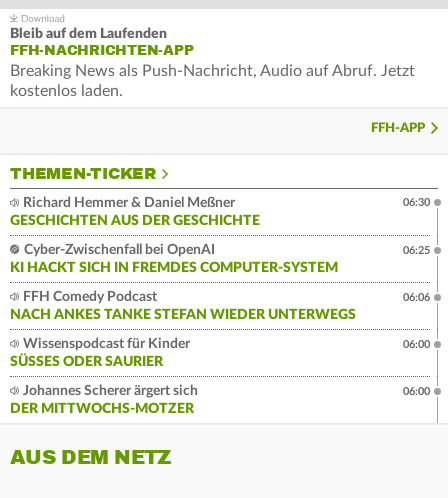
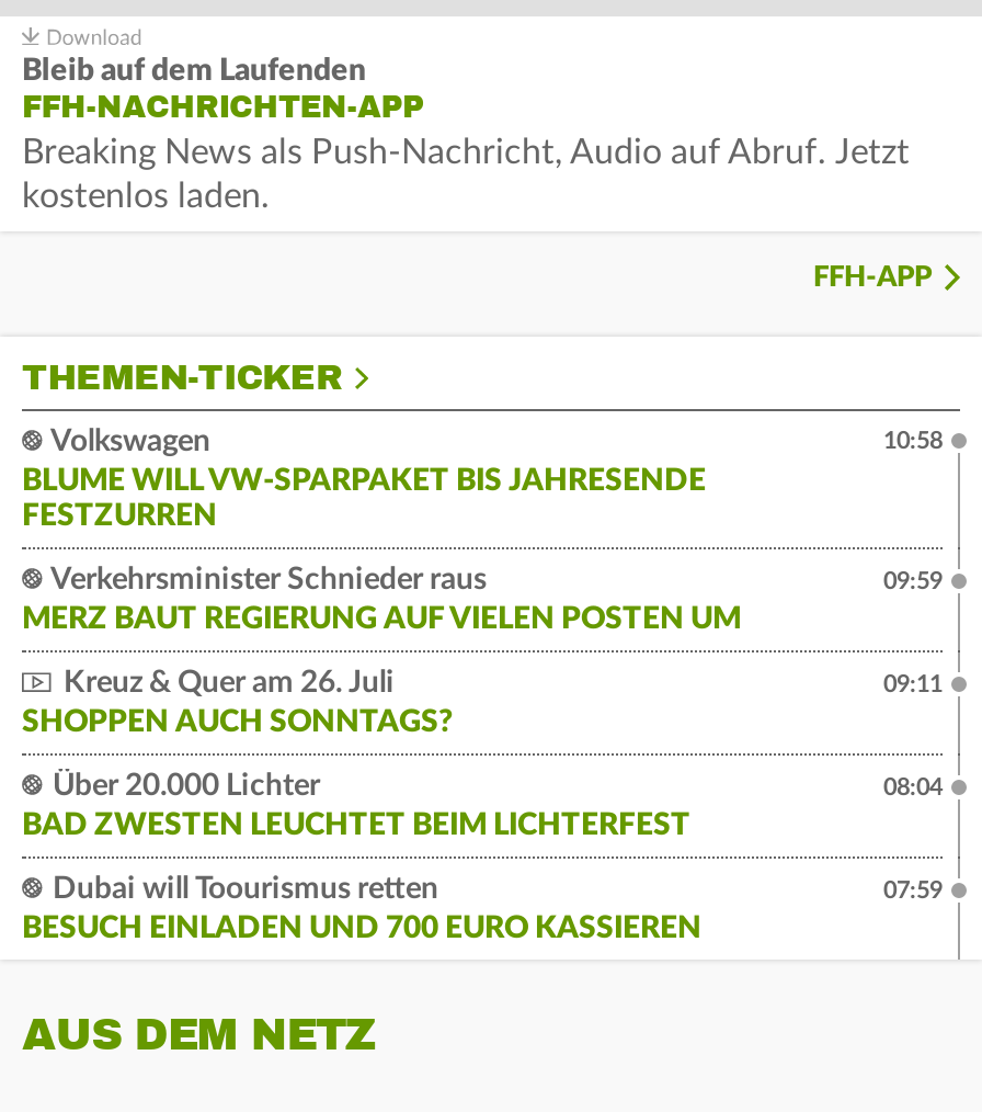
[10,196,260,228] Richard Hemmer & Daniel Meßner | GESCHICHTEN AUS DER GESCHICHTE -> [22,427,706,532] Volkswagen | BLUME WILL VW-SPARPAKET BIS JAHRESENDE | FESTZURREN
[403,197,430,208] 06:30 -> [883,429,943,453] 10:58
[10,243,338,275] Cyber-Zwischenfall bei OpenAI | KI HACKT SICH IN FREMDES COMPUTER-SYSTEM -> [22,565,741,635] Verkehrsminister Schnieder raus | MERZ BAUT REGIERUNG AUF VIELEN POSTEN UM
[403,245,430,256] 06:25 -> [883,570,943,594] 09:59
[10,290,356,322] FFH Comedy Podcast | NACH ANKES TANKE STEFAN WIEDER UNTERWEGS -> [22,668,454,738] Kreuz & Quer am 26. Juli | SHOPPEN AUCH SONNTAGS?
[403,292,430,303] 06:06 -> [883,673,943,697] 09:11
[10,337,190,369] Wissenspodcast für Kinder | SÜSSES ODER SAURIER -> [22,771,690,842] Über 20.000 Lichter | BAD ZWESTEN LEUCHTET BEIM LICHTERFEST
[403,339,430,350] 06:00 -> [883,776,943,800] 08:04
[10,384,198,416] Johannes Scherer ärgert sich | DER MITTWOCHS-MOTZER -> [22,874,701,945] Dubai will Toourismus retten | BESUCH EINLADEN UND 700 EURO KASSIEREN
[403,386,430,397] 06:00 -> [883,879,943,903] 07:59

